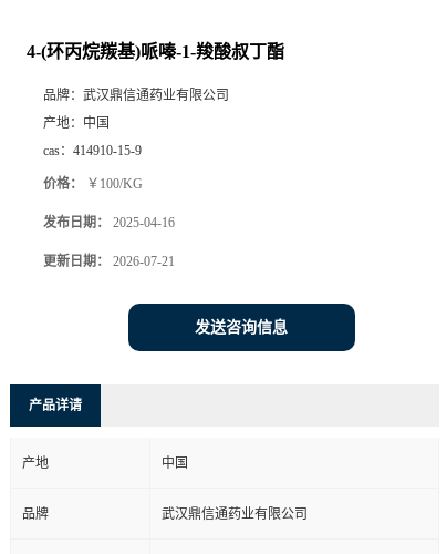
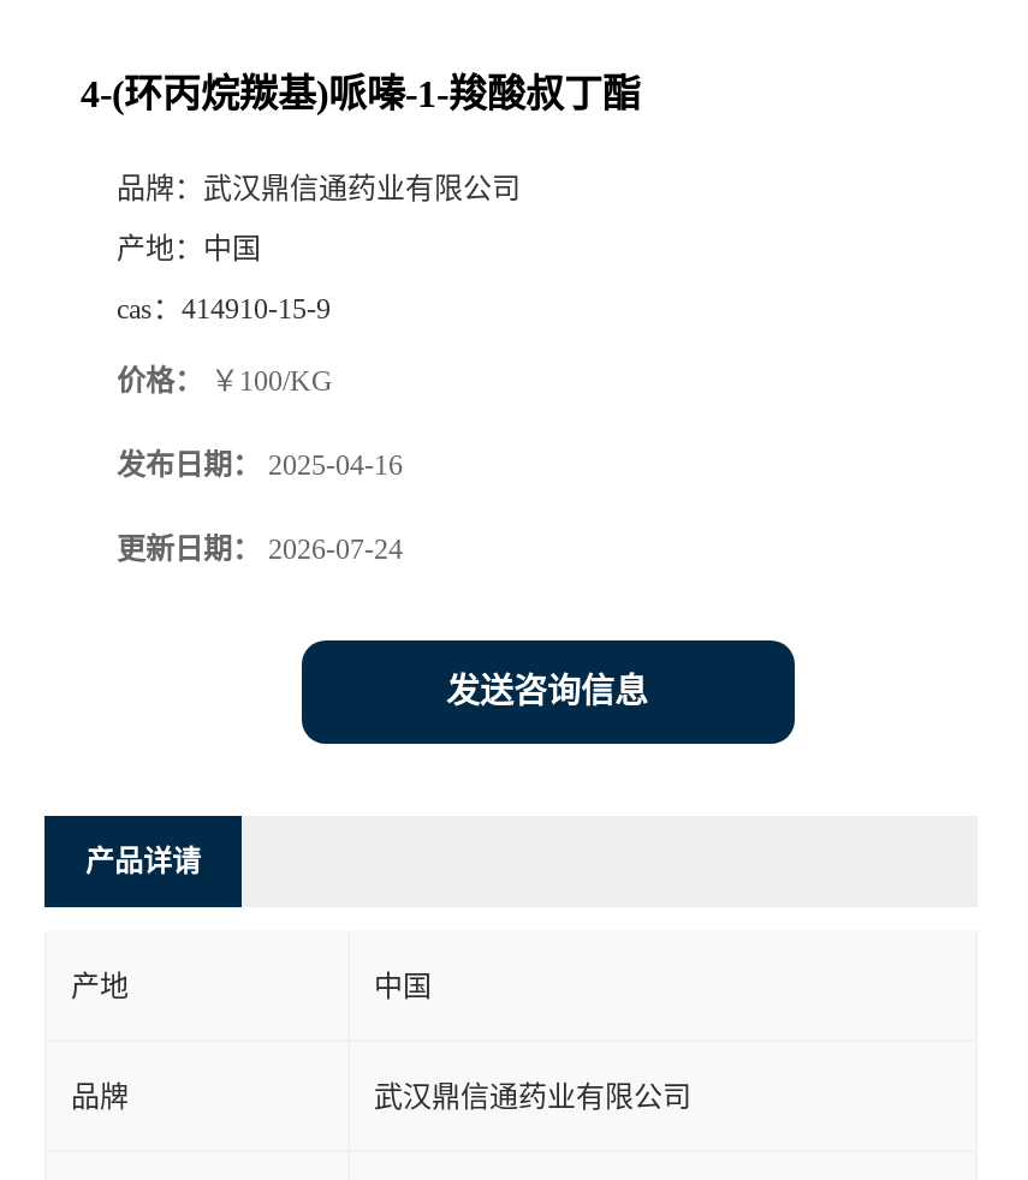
[43,254,175,269] 更新日期：2026-07-21 -> [117,532,403,566] 更新日期：2026-07-24

